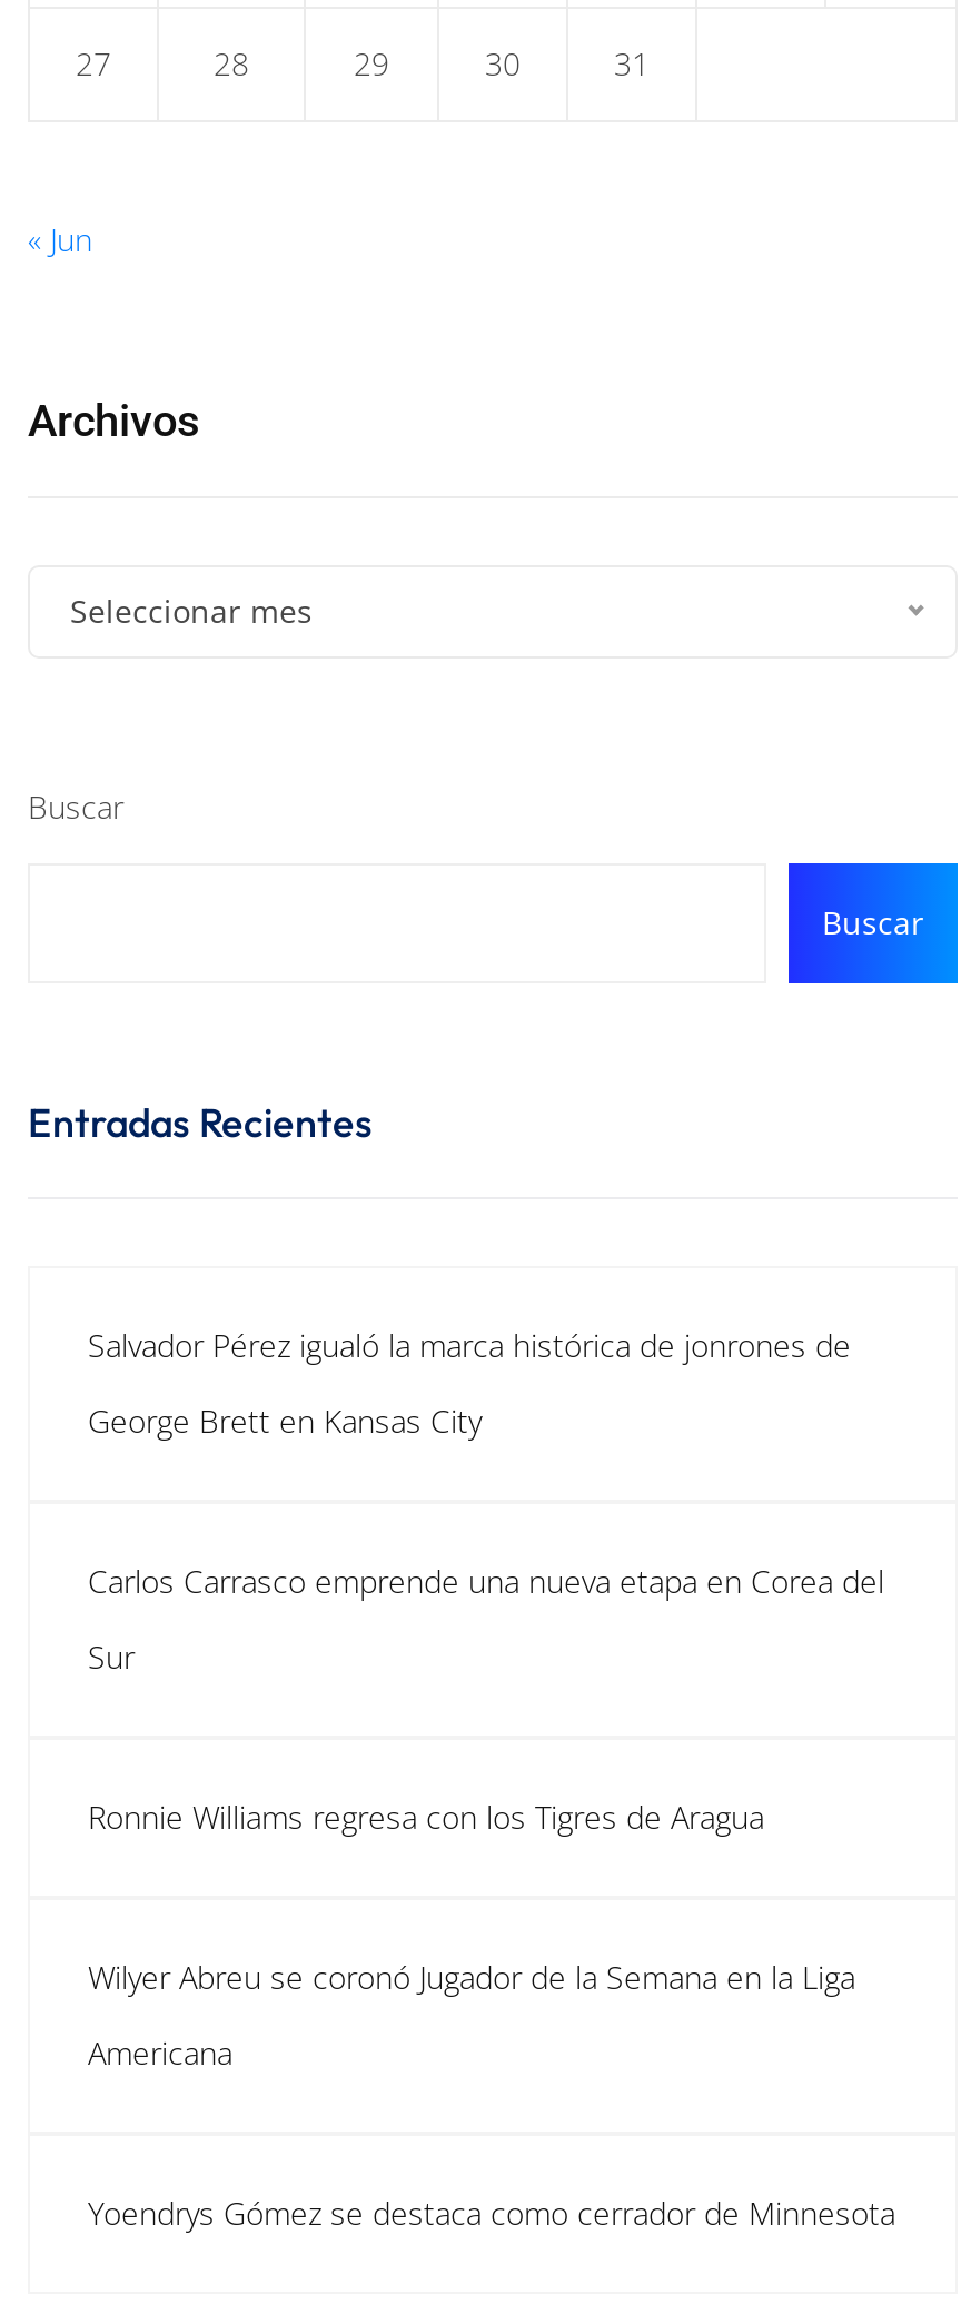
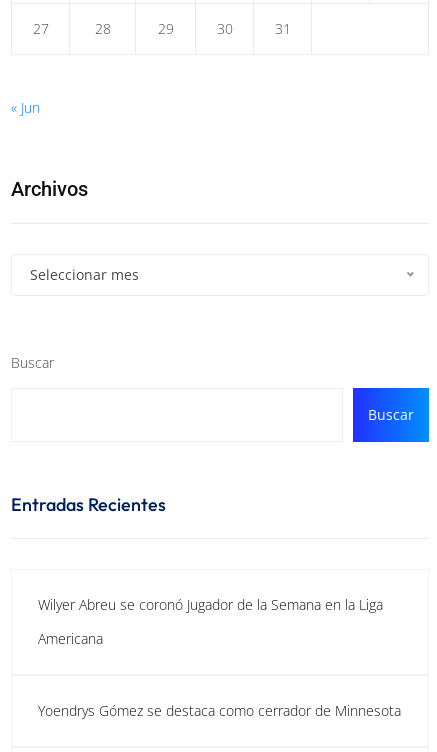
[88,1324,851,1442] Salvador Pérez igualó la marca histórica de jonrones de | George Brett en Kansas City -> none
[88,1560,884,1678] Carlos Carrasco emprende una nueva etapa en Corea del | Sur -> none
[88,1796,764,1838] Ronnie Williams regresa con los Tigres de Aragua -> none

